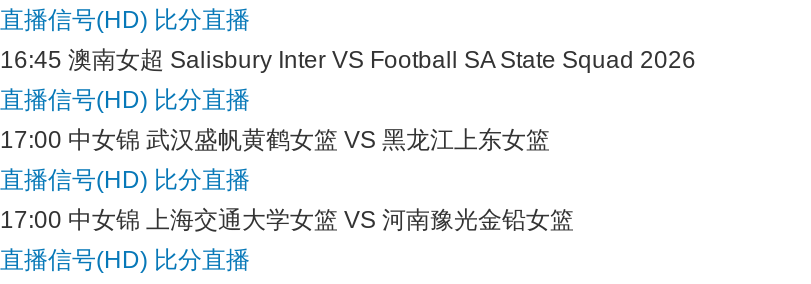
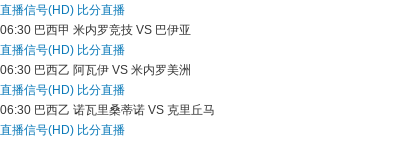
[0,46,696,74] 16:45 澳南女超Salisbury Inter VS Football SA State Squad 2026 -> [0,23,191,37] 06:30 巴西甲米内罗竞技 VS 巴伊亚
[0,126,550,154] 17:00 中女锦武汉盛帆黄鹤女篮 VS 黑龙江上东女篮 -> [0,63,191,77] 06:30 巴西乙阿瓦伊 VS 米内罗美洲
[0,206,574,234] 17:00 中女锦上海交通大学女篮 VS 河南豫光金铅女篮 -> [0,103,215,117] 06:30 巴西乙诺瓦里桑蒂诺 VS 克里丘马

